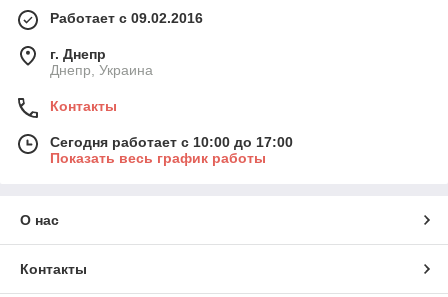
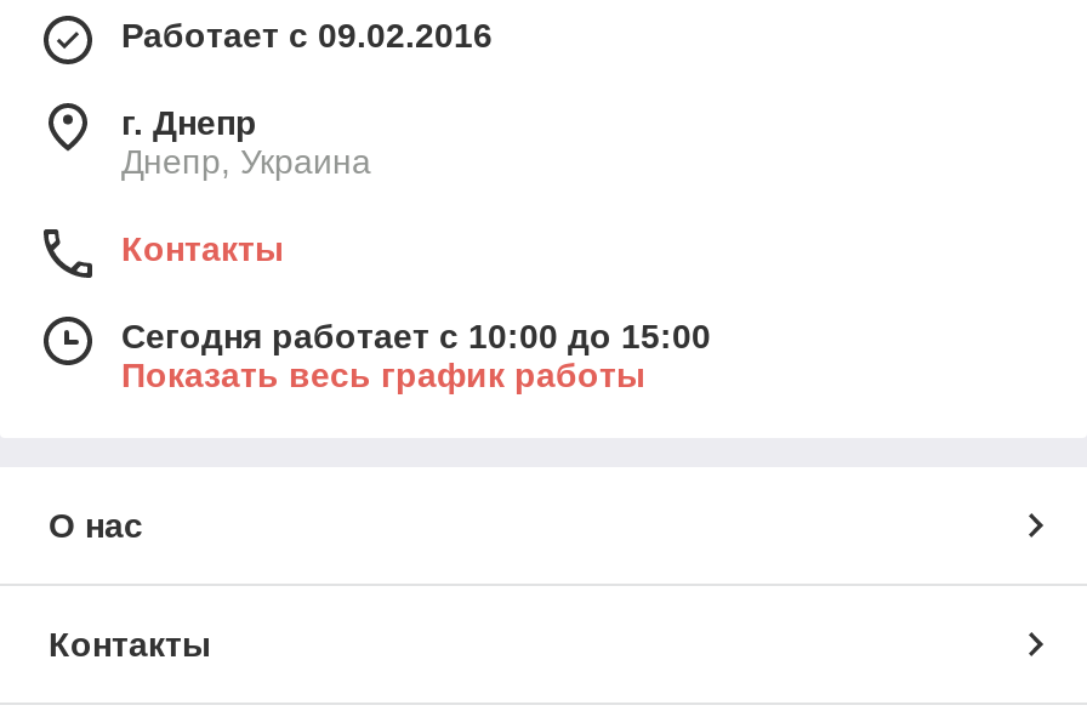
[50,134,293,150] Сегодня работает с 10:00 до 17:00 -> [121,316,711,355] Сегодня работает с 10:00 до 15:00

